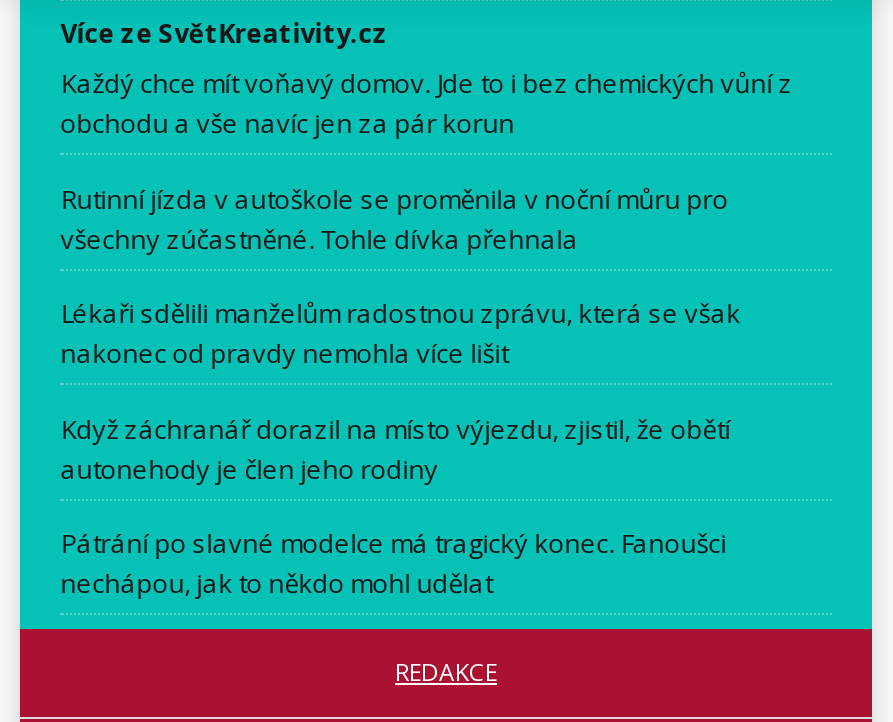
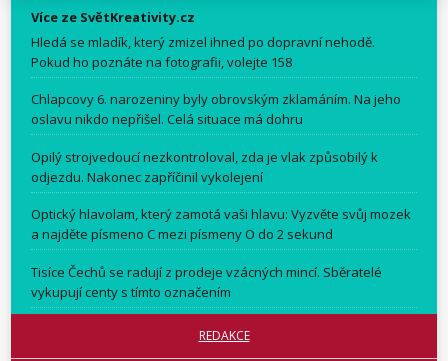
[60,65,792,141] Každý chce mít voňavý domov. Jde to i bez chemických vůní z | obchodu a vše navíc jen za pár korun -> [31,33,375,71] Hledá se mladík, který zmizel ihned po dopravní nehodě. | Pokud ho poznáte na fotografii, volejte 158
[60,180,728,256] Rutinní jízda v autoškole se proměnila v noční můru pro | všechny zúčastněné. Tohle dívka přehnala -> [31,90,401,128] Chlapcovy 6. narozeniny byly obrovským zklamáním. Na jeho | oslavu nikdo nepřišel. Celá situace má dohru
[60,295,740,371] Lékaři sdělili manželům radostnou zprávu, která se však | nakonec od pravdy nemohla více lišit -> [31,148,378,186] Opilý strojvedoucí nezkontroloval, zda je vlak způsobilý k | odjezdu. Nakonec zapříčinil vykolejení
[60,410,730,486] Když záchranář dorazil na místo výjezdu, zjistil, že obětí | autonehody je člen jeho rodiny -> [31,205,411,243] Optický hlavolam, který zamotá vaši hlavu: Vyzvěte svůj mozek | a najděte písmeno C mezi písmeny O do 2 sekund
[60,525,726,601] Pátrání po slavné modelce má tragický konec. Fanoušci | nechápou, jak to někdo mohl udělat -> [31,263,382,301] Tisíce Čechů se radují z prodeje vzácných mincí. Sběratelé | vykupují centy s tímto označením

